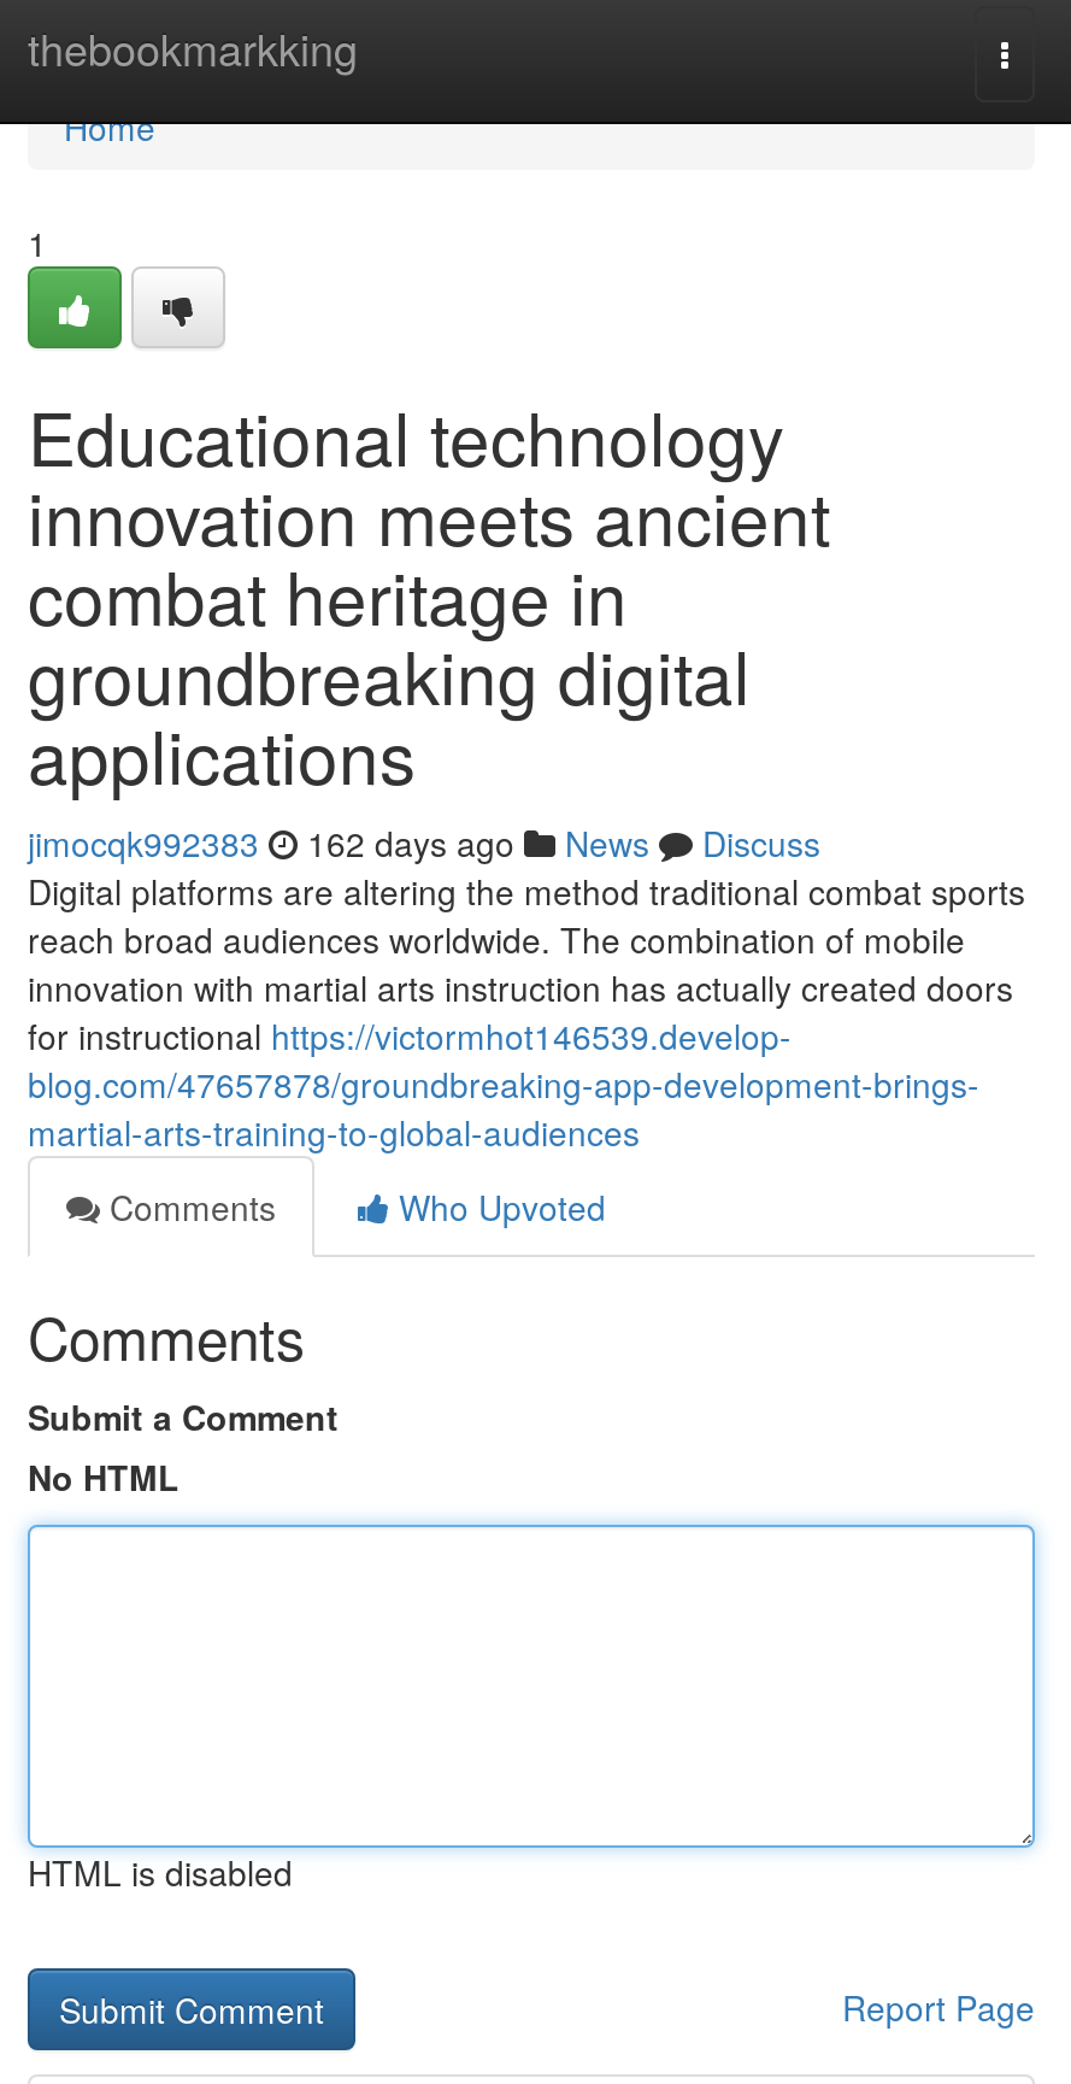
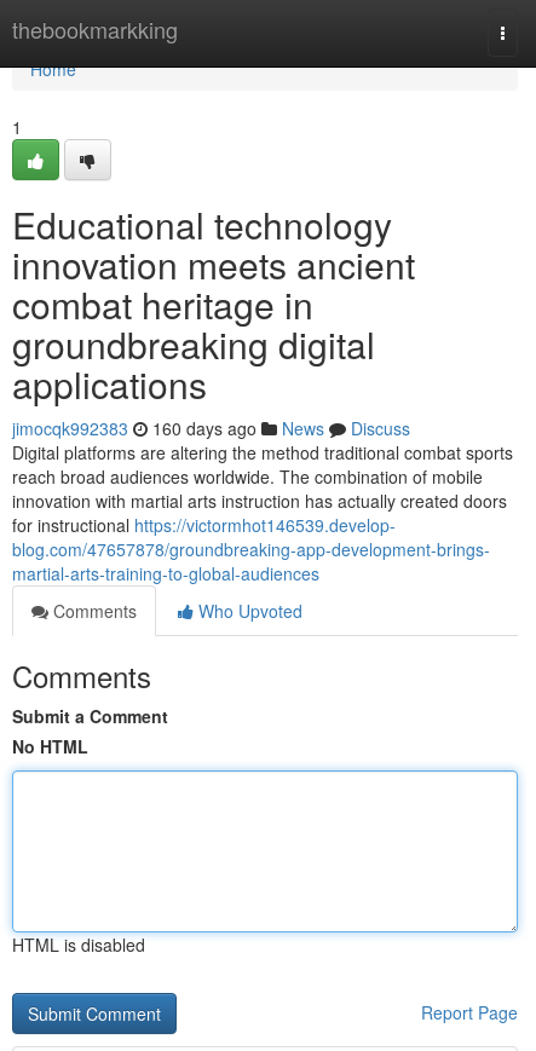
[28,818,820,867] jimocqk992383 162 days ago News Discuss -> [12,416,410,440] jimocqk992383 160 days ago News Discuss

